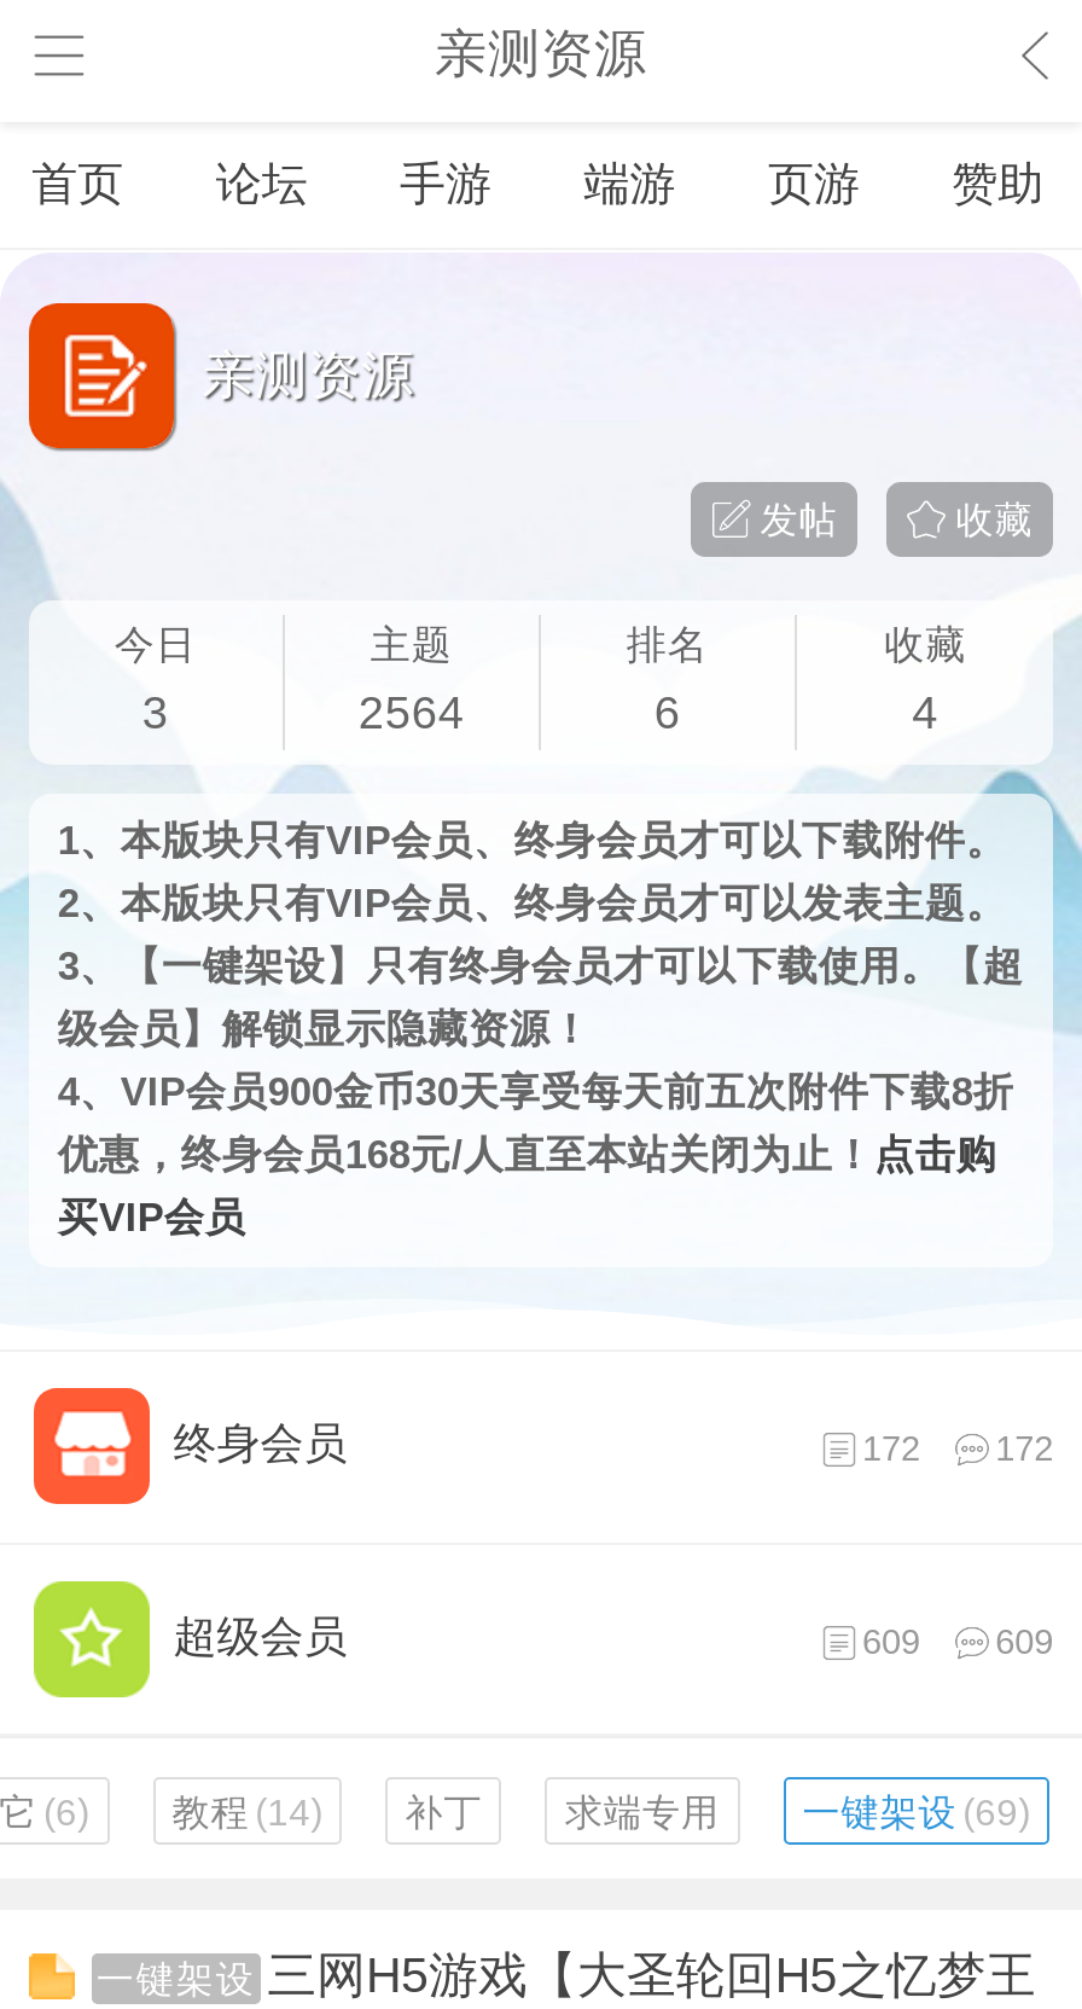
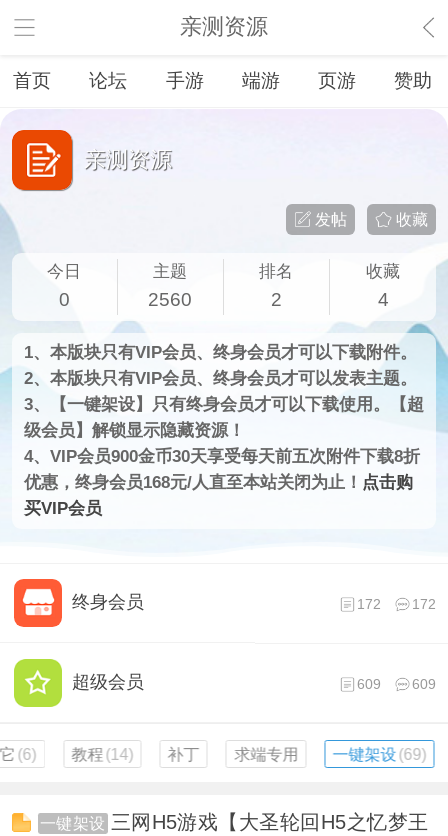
[142,688,169,739] 3 -> [59,289,70,310] 0
[358,688,465,739] 2564 -> [148,289,192,310] 2560
[654,688,681,739] 6 -> [271,289,282,310] 2

